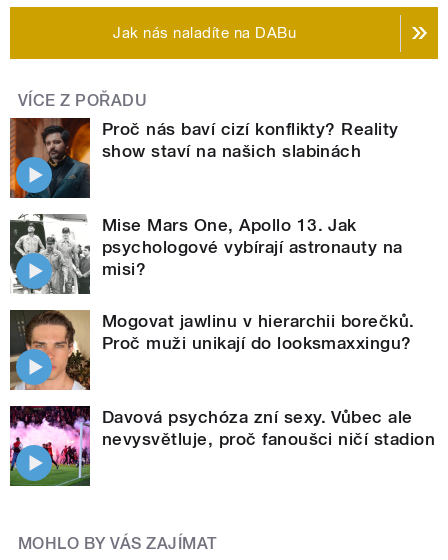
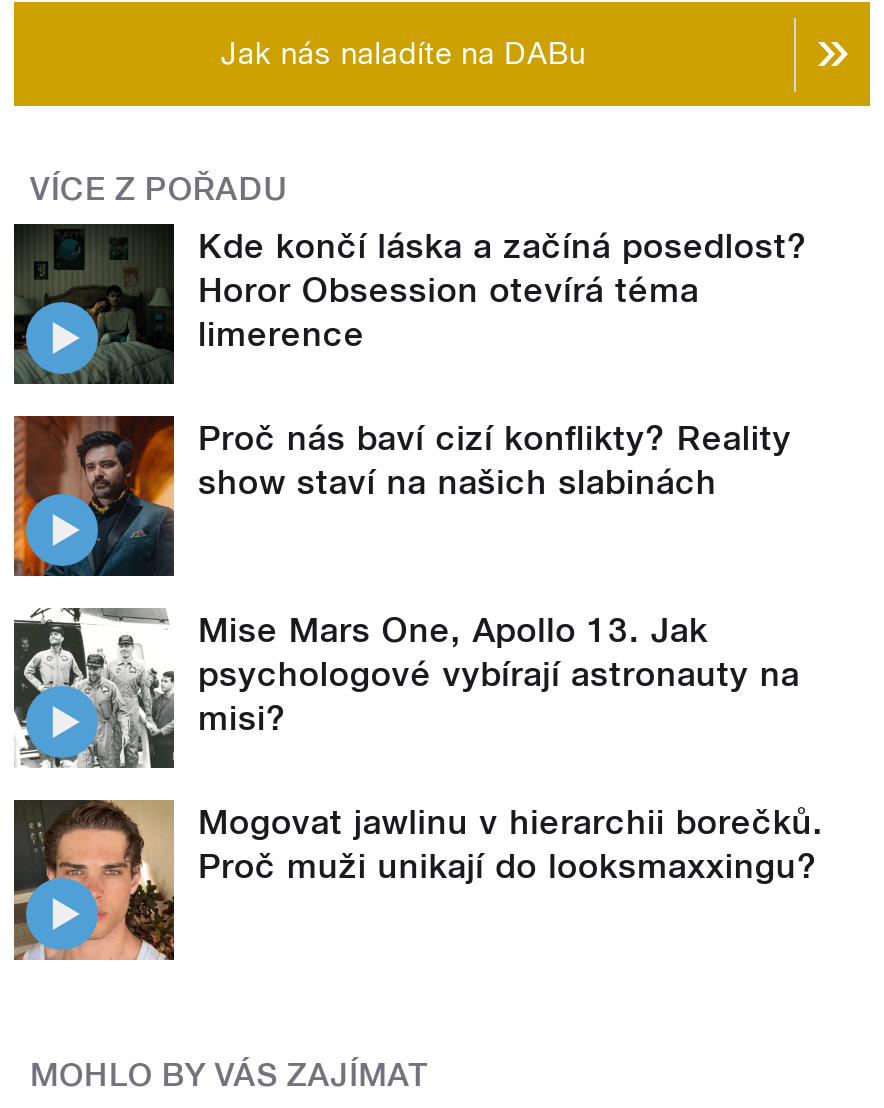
none -> [12,222,808,384] [image] | Kde končí láska a začíná posedlost? | Horor Obsession otevírá téma | limerence
moved [8,117,415,353] -> [10,414,824,886]: [image] | Proč nás baví cizí konflikty? Reality | show staví na našich slabinách | Mise Mars One, Apollo 13. Jak | psychologové vybírají astronauty na | misi? | Mogovat jawlinu v hierarchii borečků. | Proč muži unikají do looksmaxxingu?
[9,405,435,487] [image] | Davová psychóza zní sexy. Vůbec ale | nevysvětluje, proč fanoušci ničí stadion -> none

